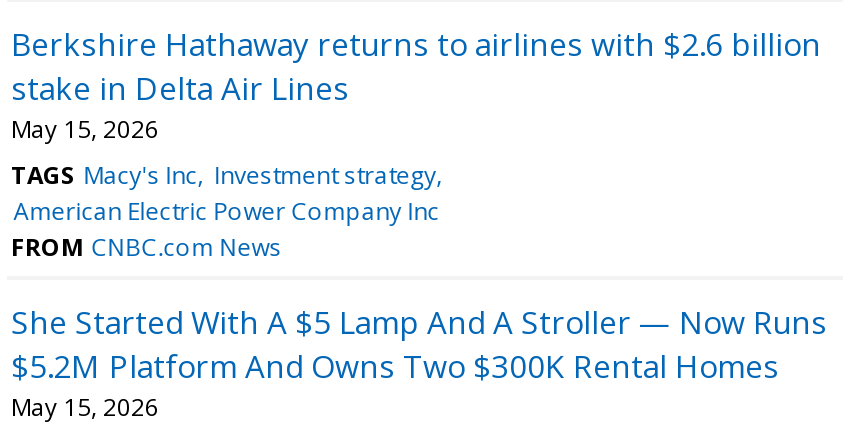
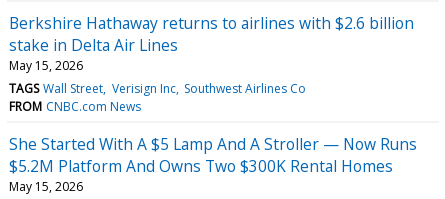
[11,158,439,228] TAGS Macy's Inc Investment strategy | American Electric Power Company Inc -> [9,80,306,97] TAGS Wall Street Verisign Inc Southwest Airlines Co

